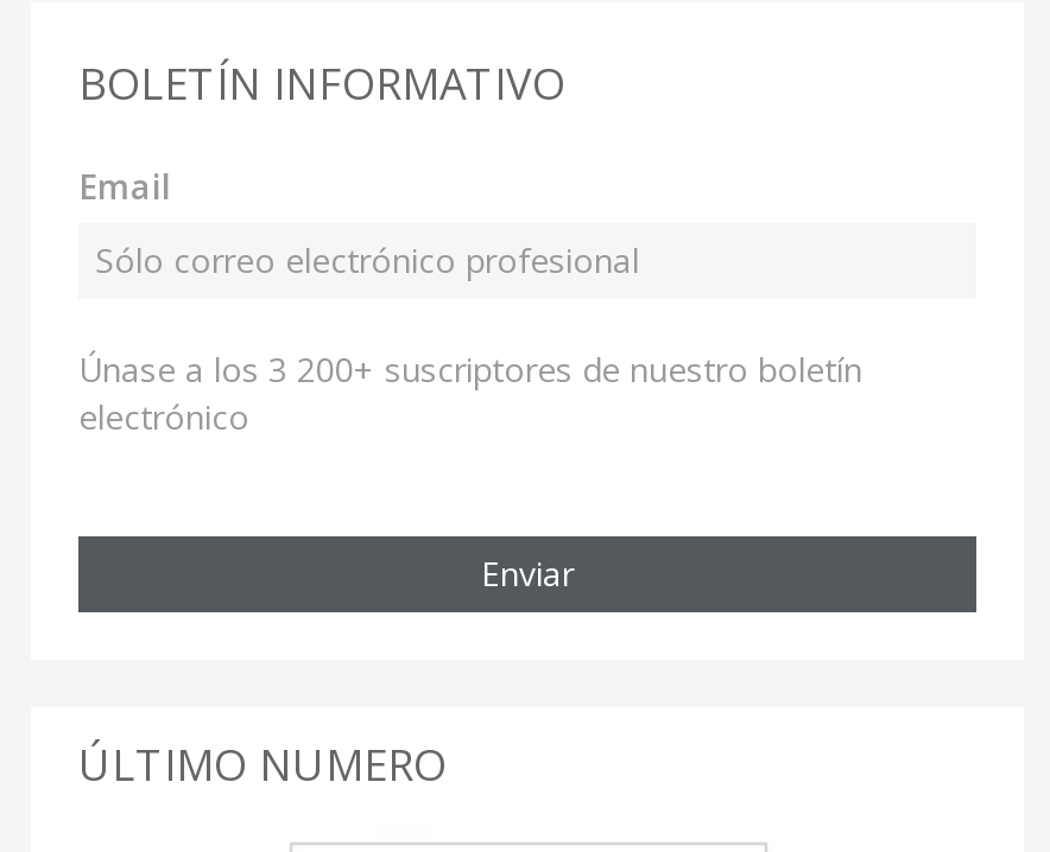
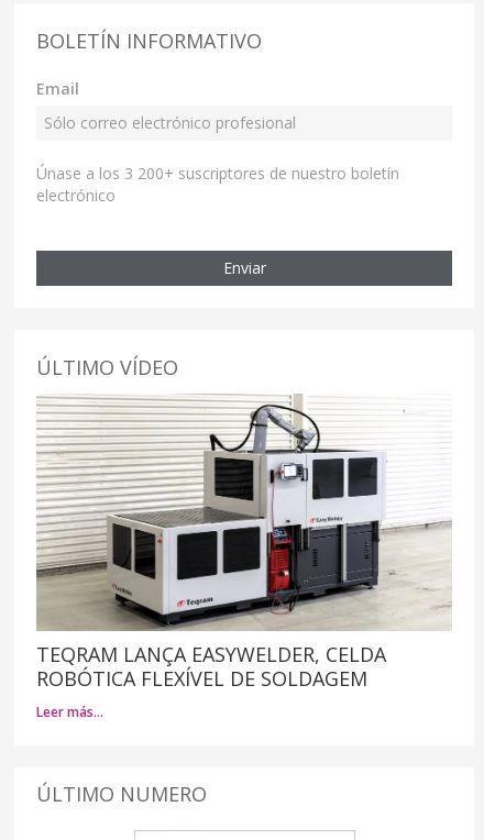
none -> [35,395,452,721] [image] | TEQRAM LANÇA EASYWELDER, CELDA | ROBÓTICA FLEXÍVEL DE SOLDAGEM | Leer más…
none -> [36,354,178,380] ÚLTIMO VÍDEO

